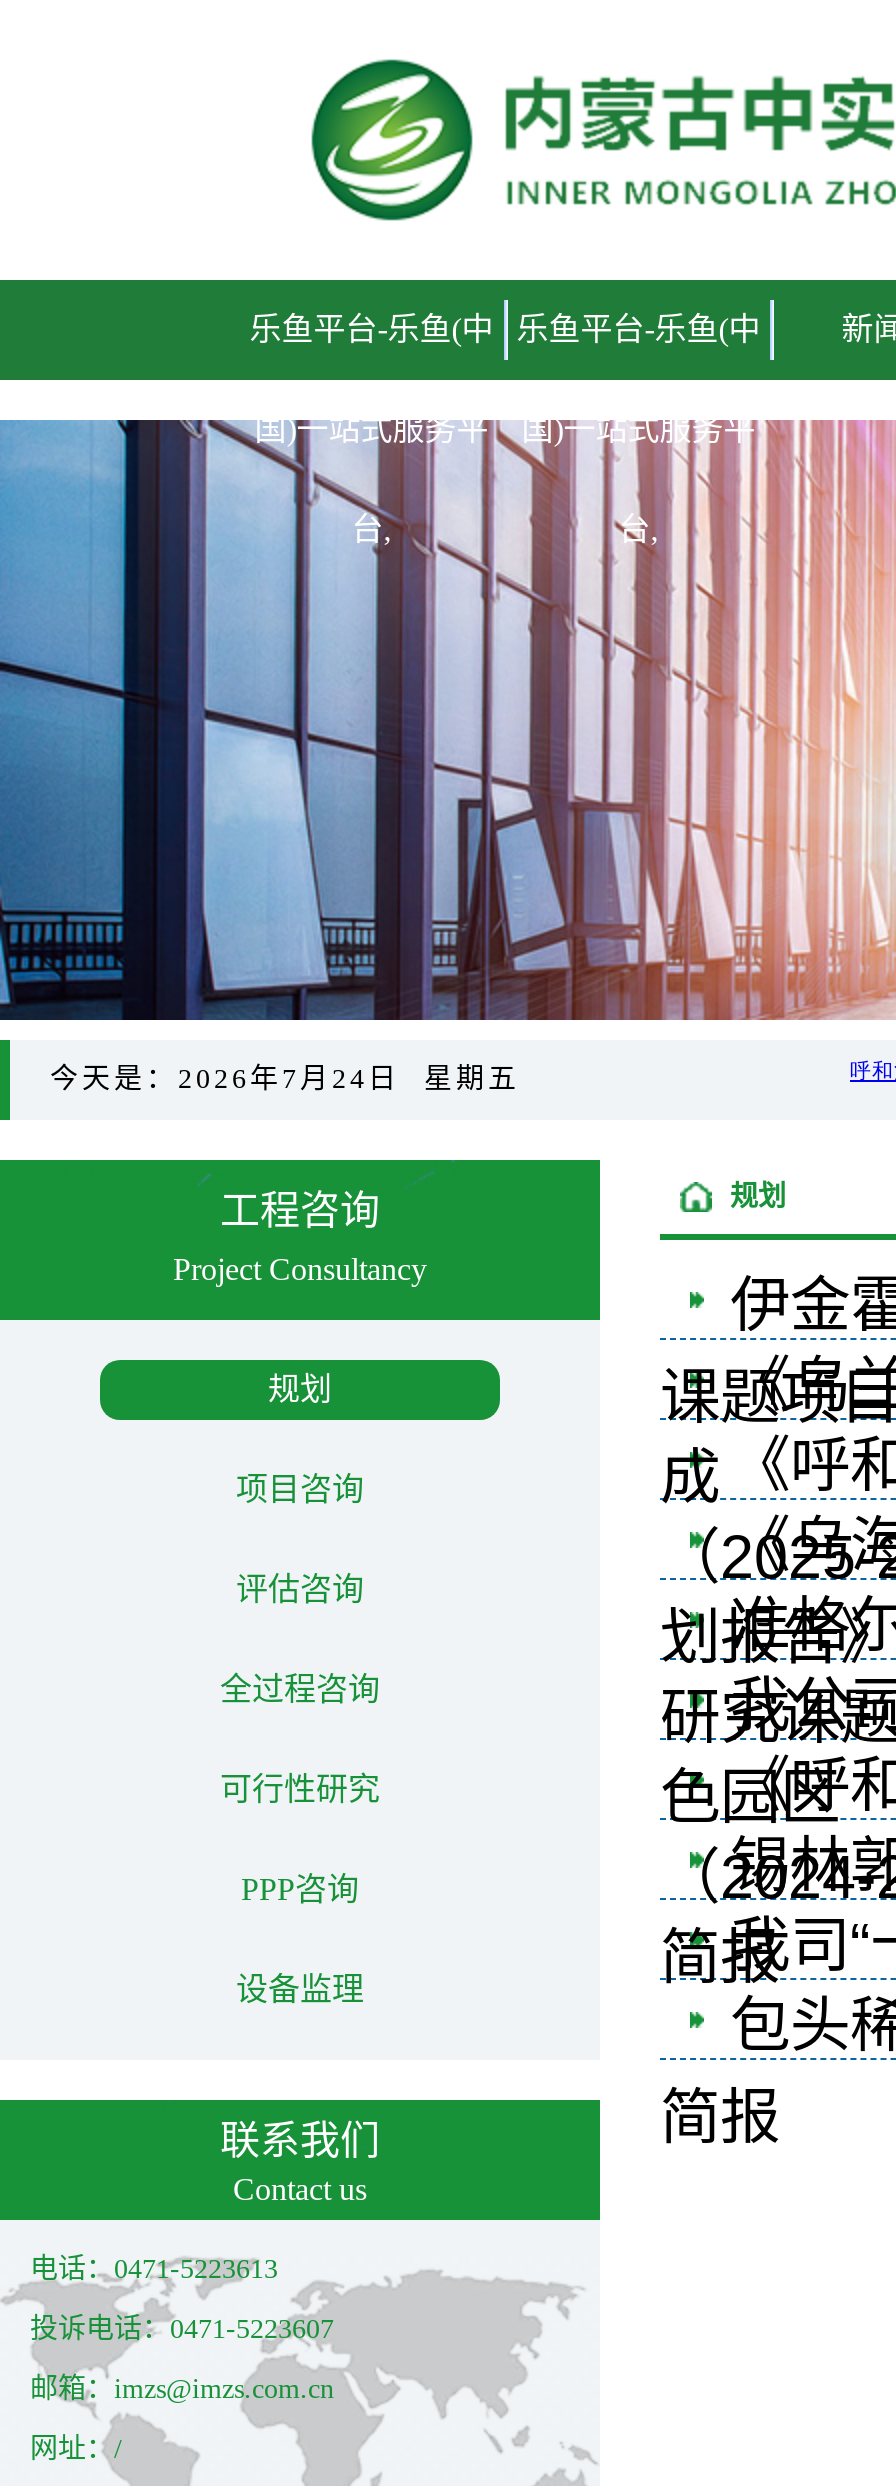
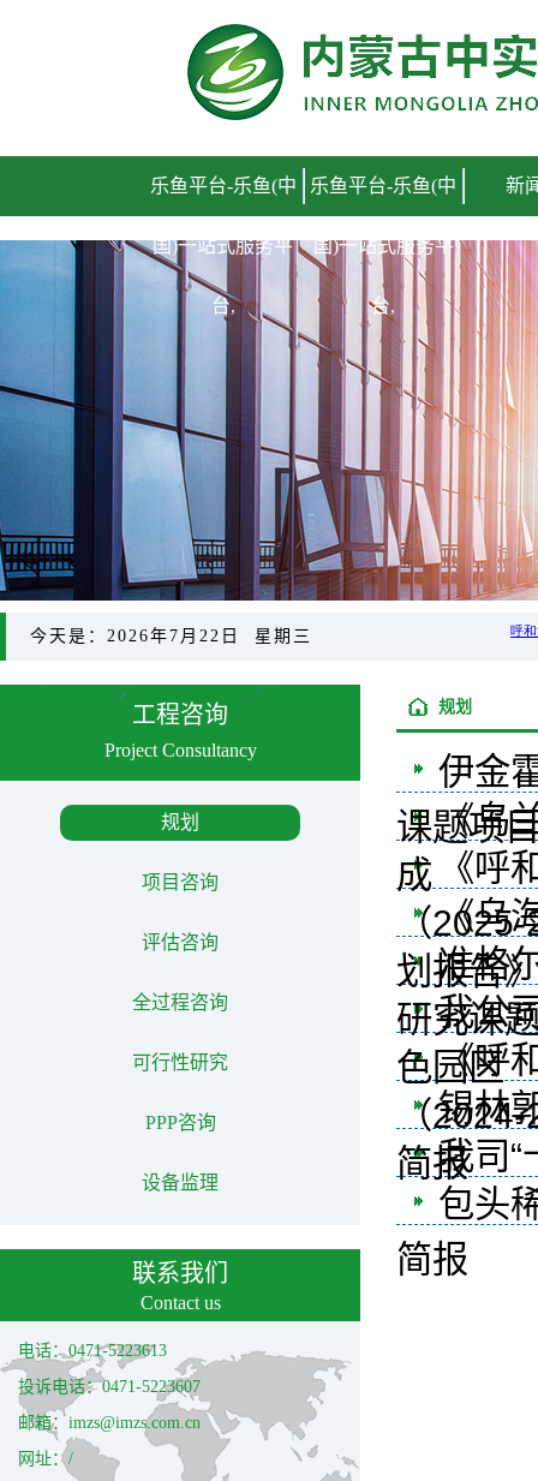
[50,1064,520,1094] 今天是：2026年7月24日 星期五 -> [30,627,312,645] 今天是：2026年7月22日 星期三

